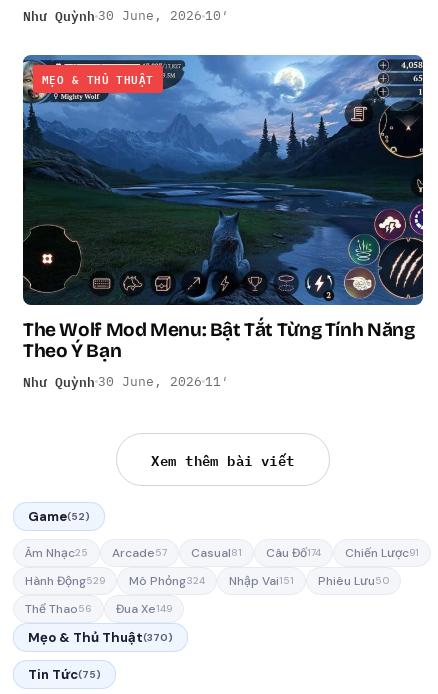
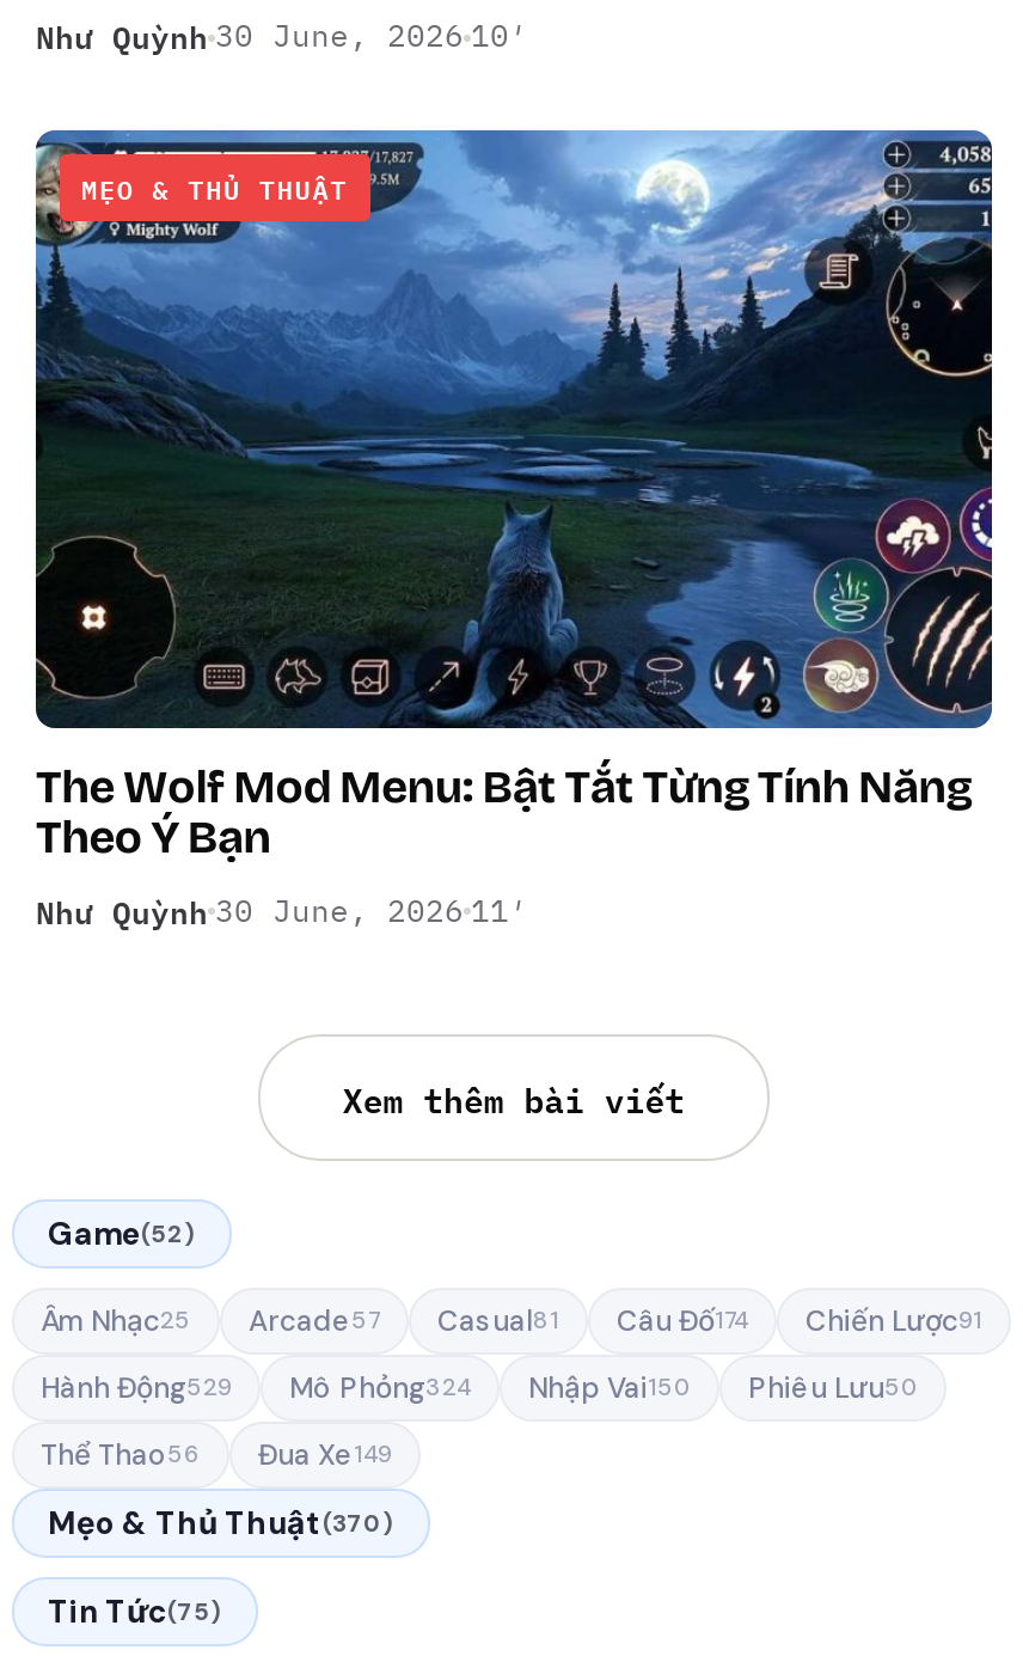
[25,573,389,589] Hành Động529 Mô Phỏng324 Nhập Vai151 Phiêu Lưu50 -> [41,1368,918,1407] Hành Động529 Mô Phỏng324 Nhập Vai150 Phiêu Lưu50

